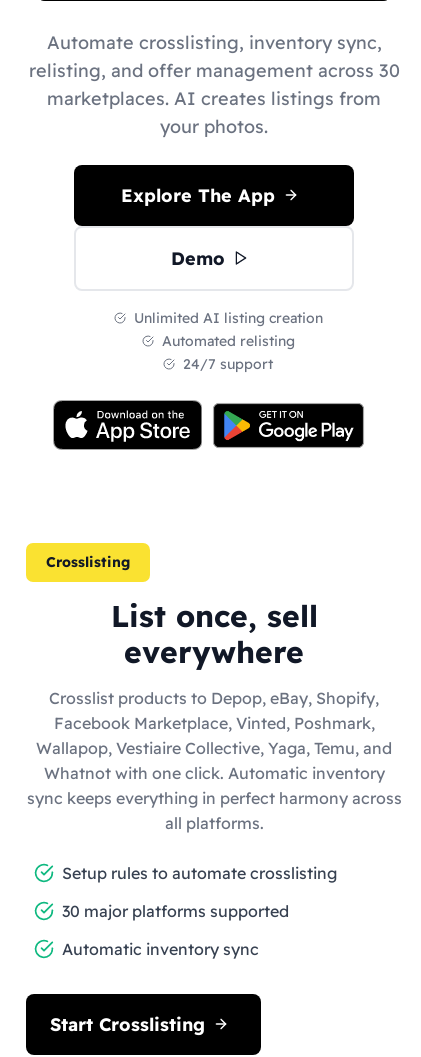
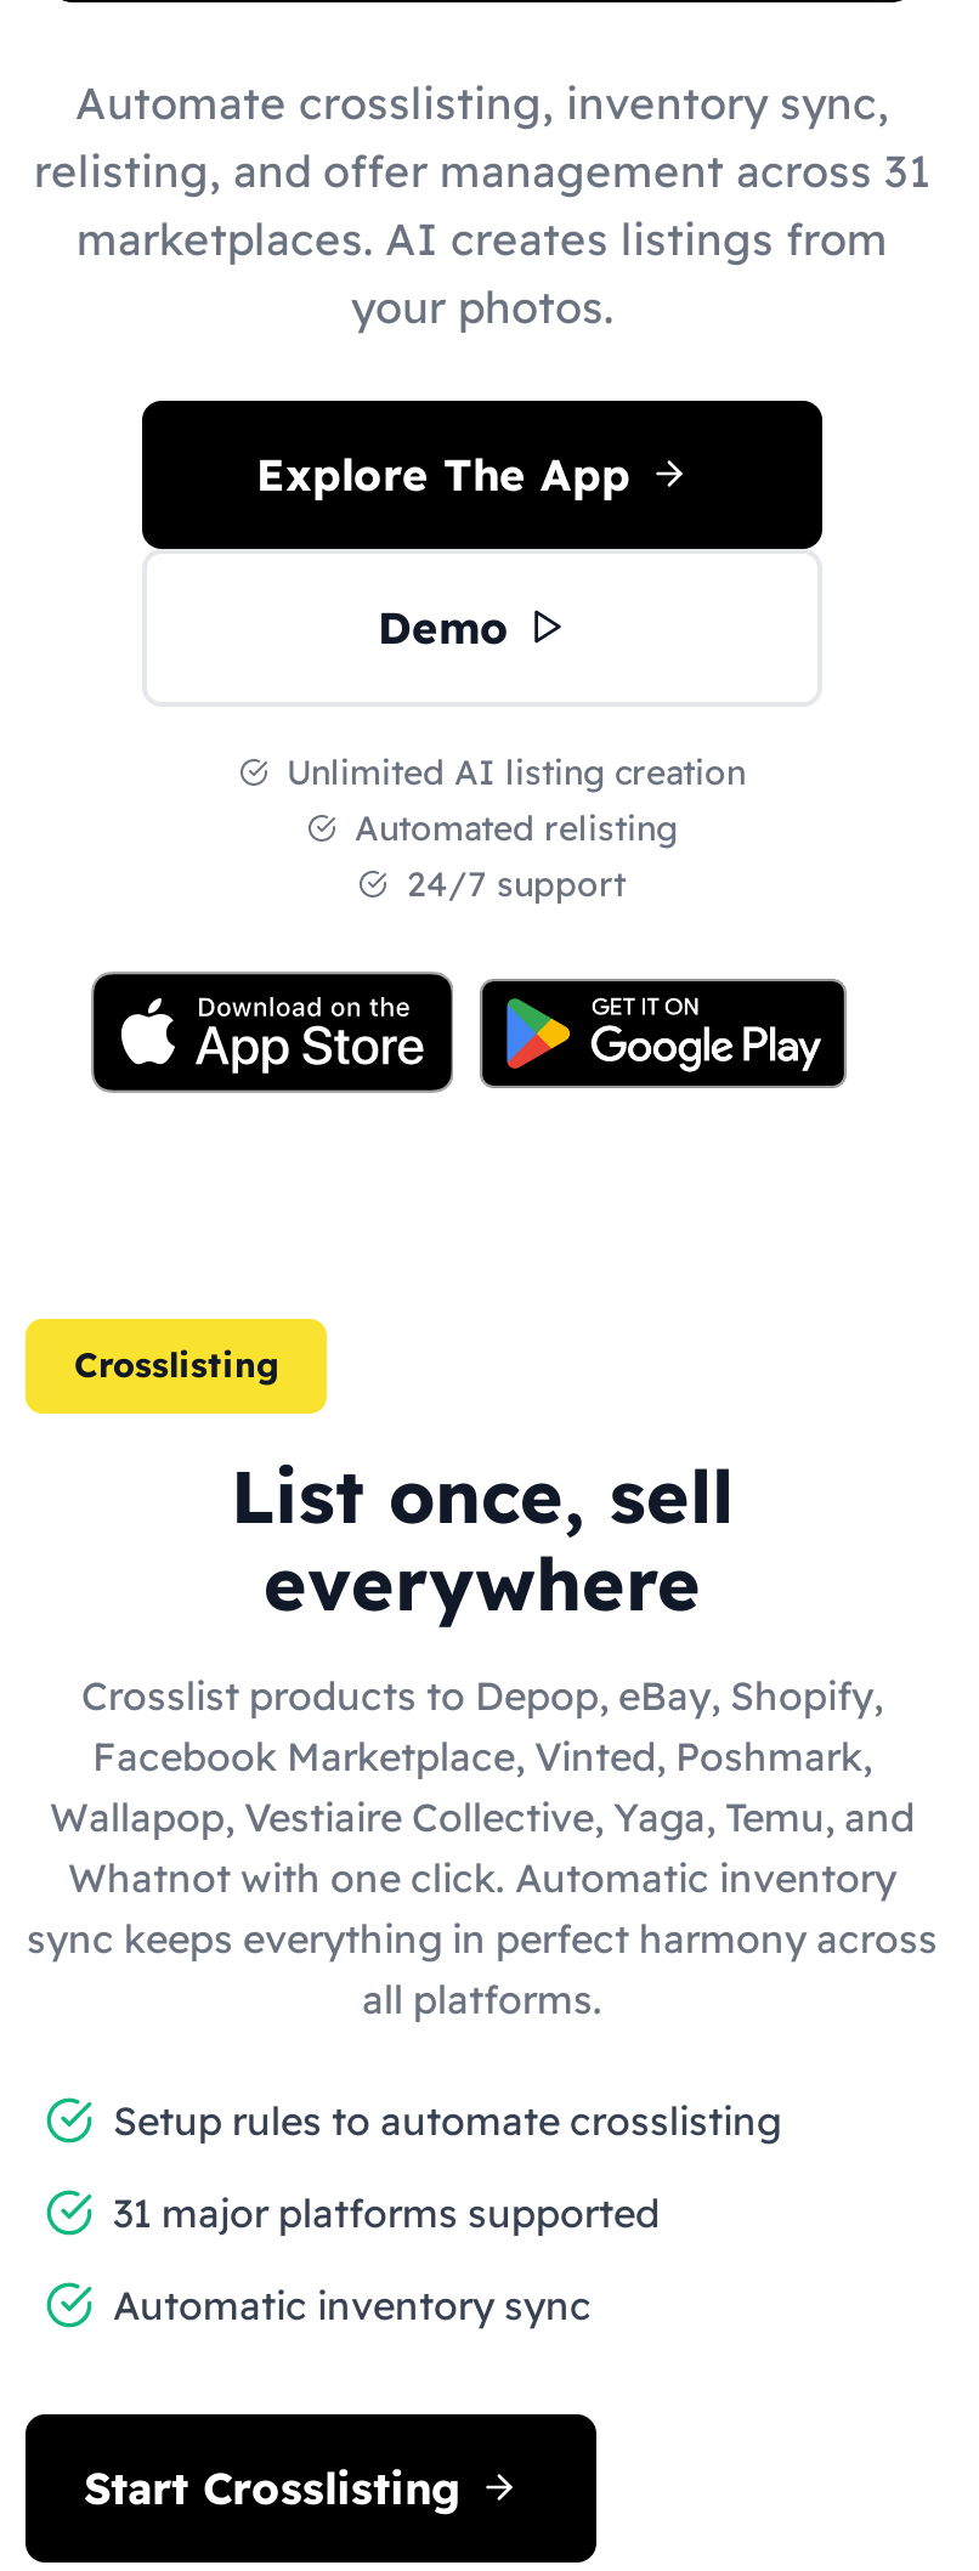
[28,58,399,81] relisting, and offer management across 30 -> [34,142,930,198] relisting, and offer management across 31
[62,900,289,920] 30 major platforms supported -> [113,2187,660,2236] 31 major platforms supported

